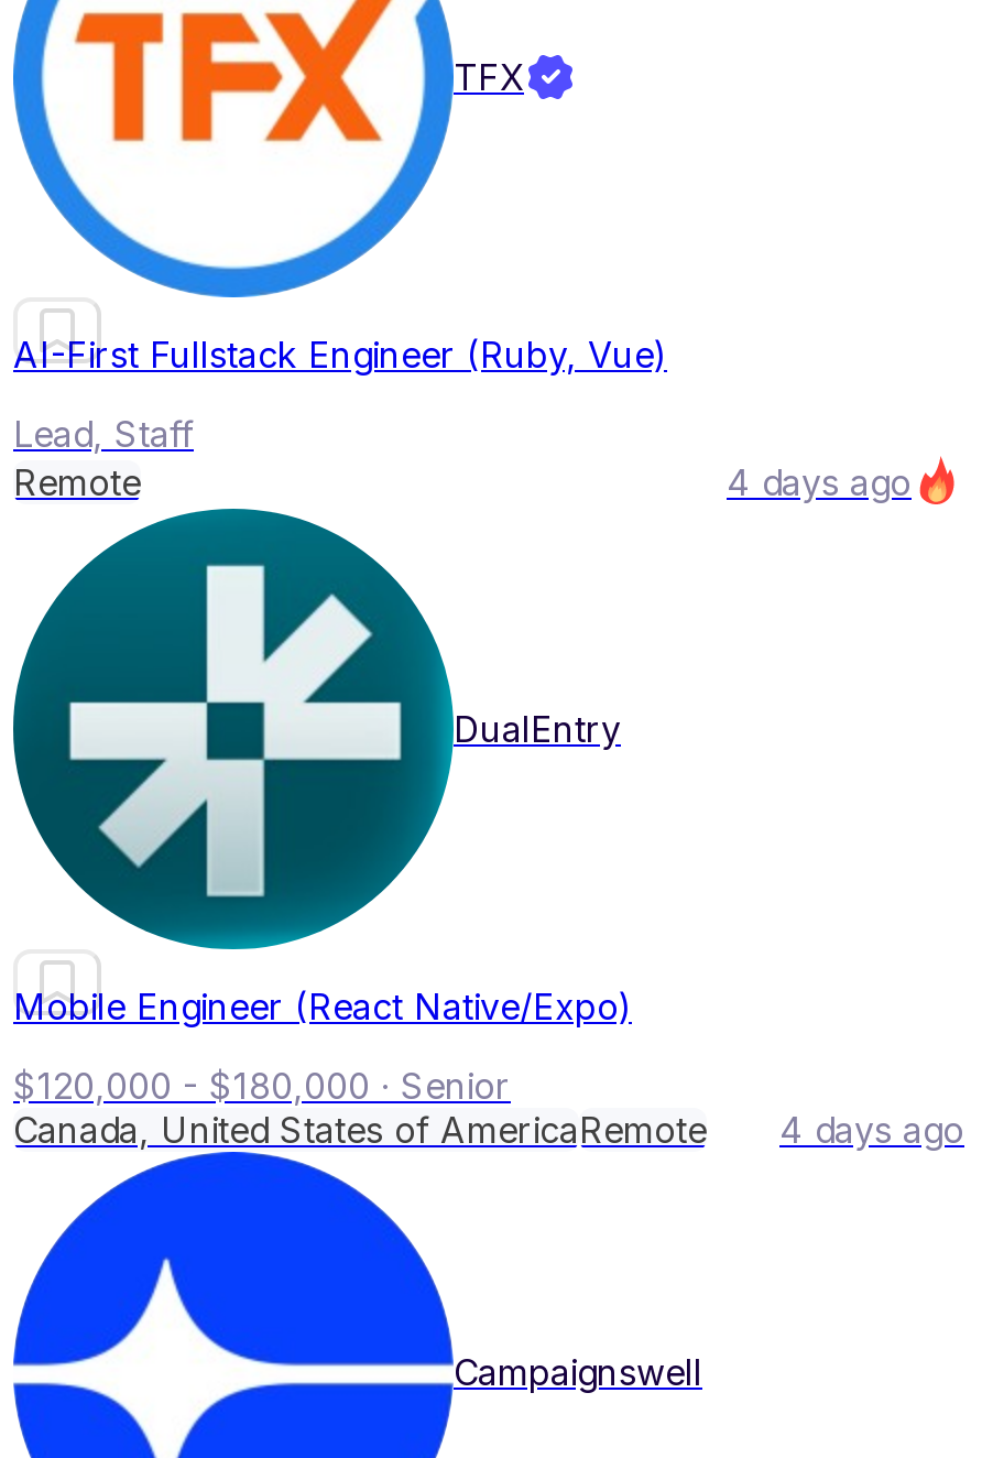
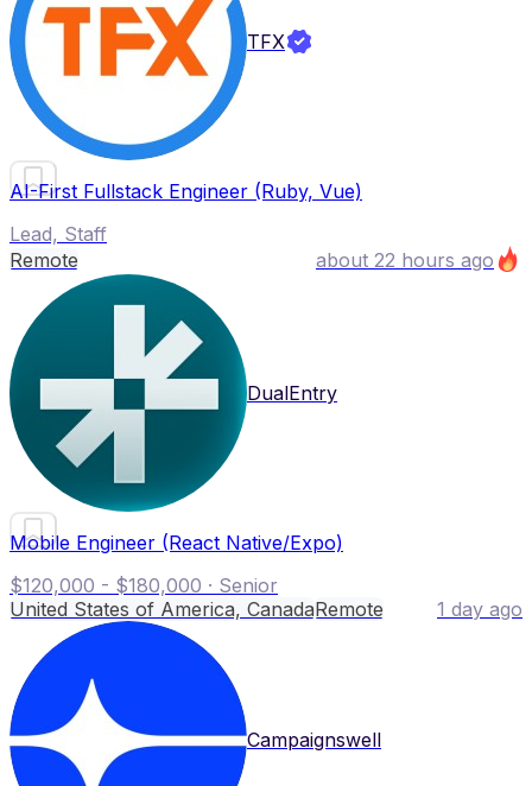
[727,461,912,505] 4 days ago -> [316,249,494,272] about 22 hours ago
[13,1108,707,1153] Canada, United States of AmericaRemote -> [9,598,384,621] United States of America, CanadaRemote
[779,1108,964,1153] 4 days ago -> [437,598,522,621] 1 day ago

